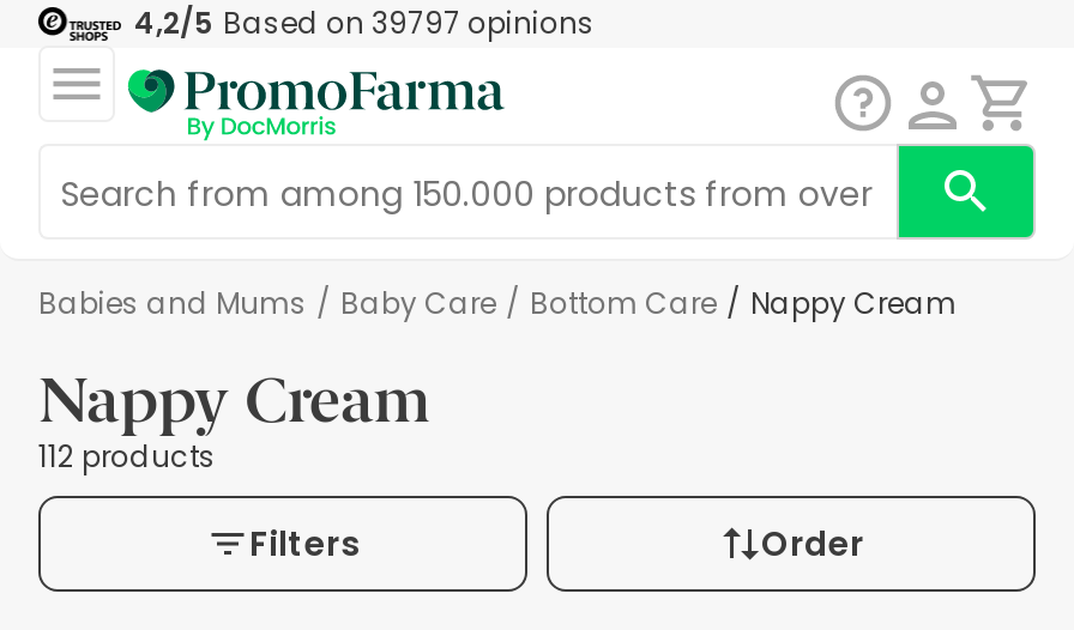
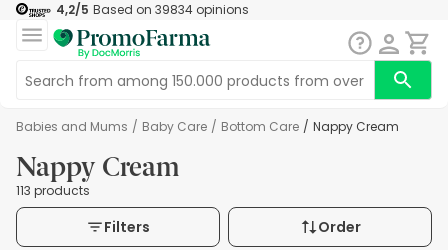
[134,2,595,43] 4,2/5 Based on 39797 opinions -> [56,1,249,18] 4,2/5 Based on 39834 opinions
[38,436,216,477] 112 products -> [16,182,90,199] 113 products

